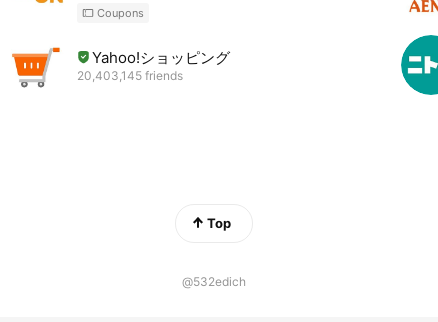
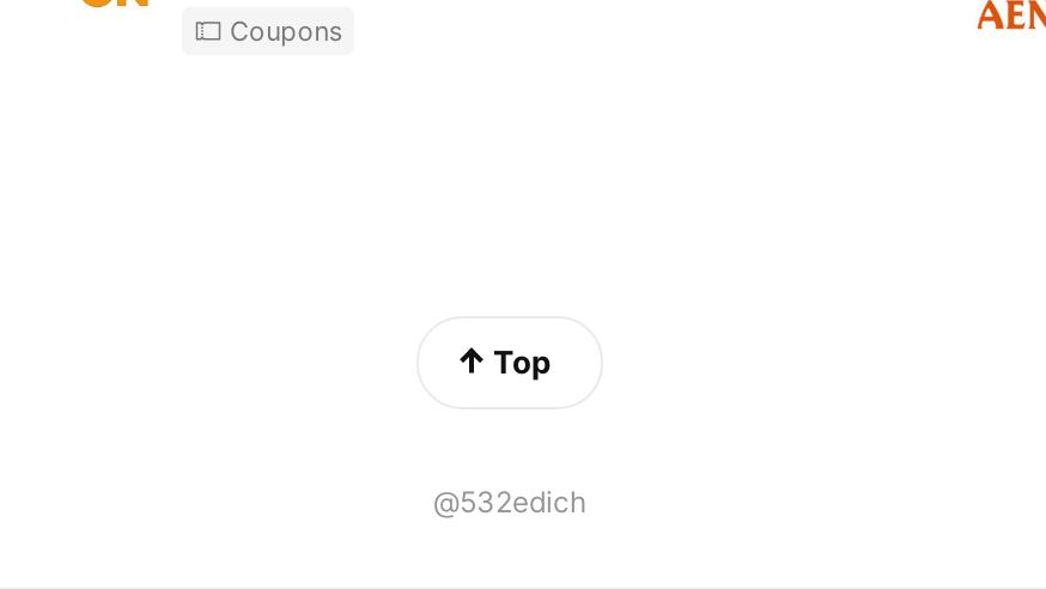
[400,34,435,96] [image] -> none
[11,46,230,88] [image] | Yahoo!ショッピング | 20,403,145 friends -> none

